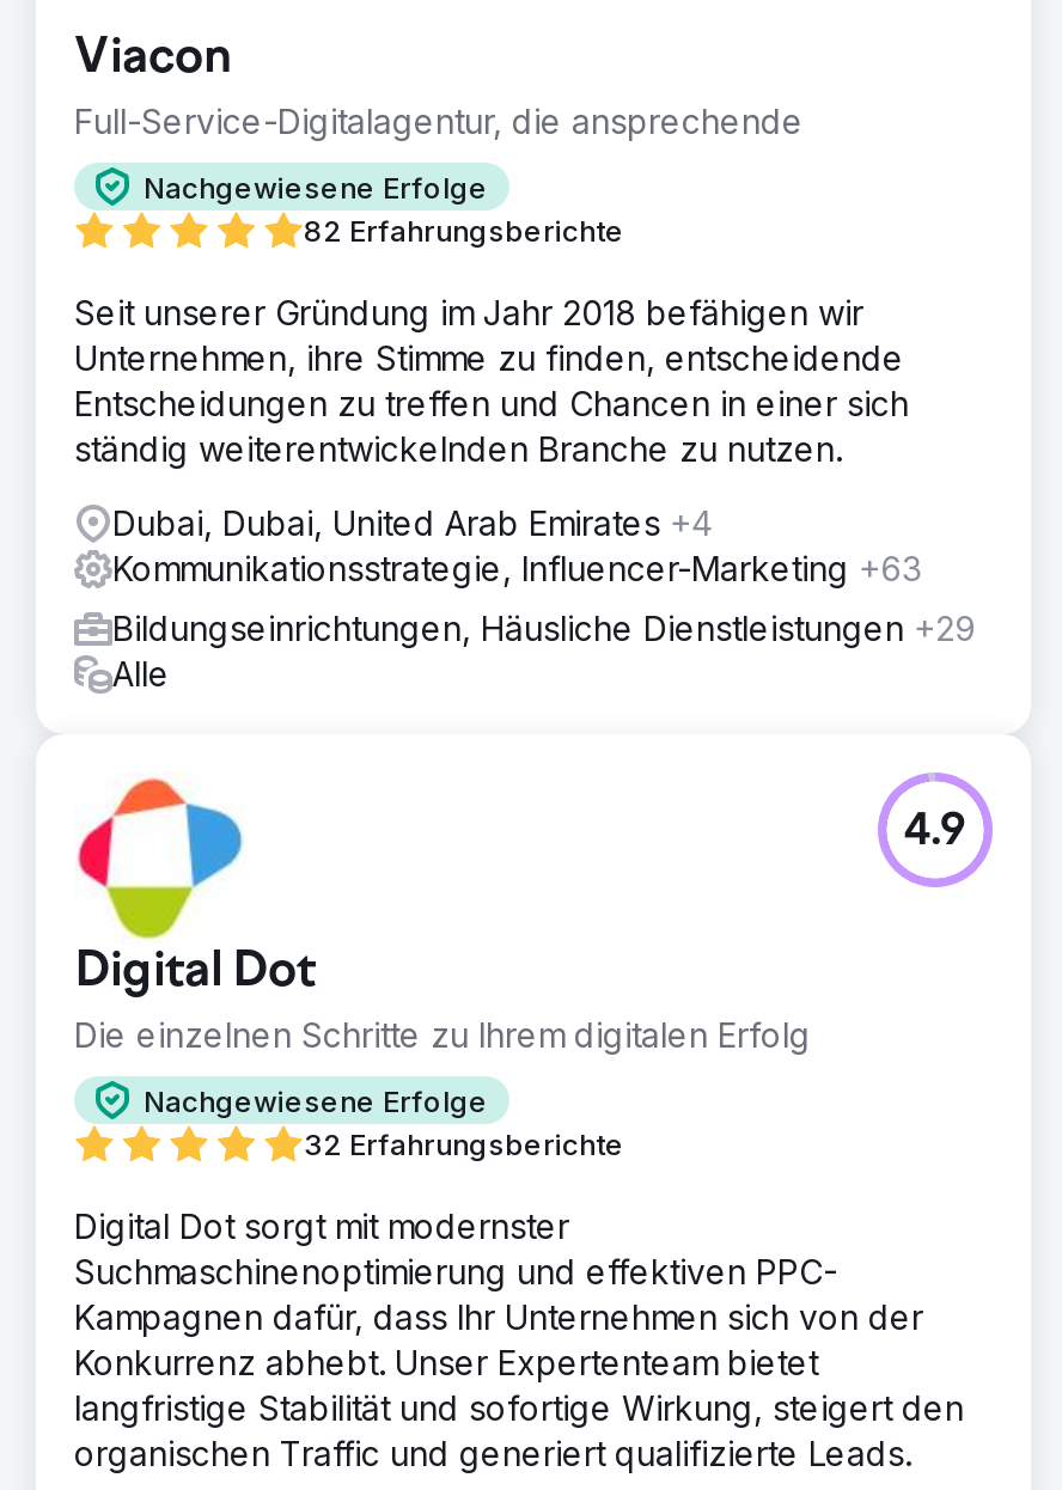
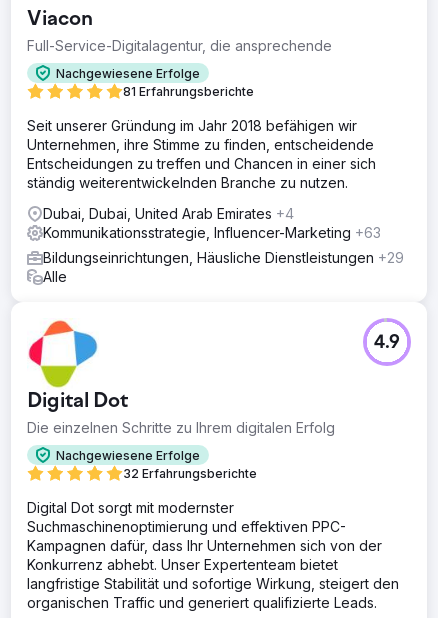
[304,213,624,249] 82 Erfahrungsberichte -> [123,84,254,99] 81 Erfahrungsberichte

